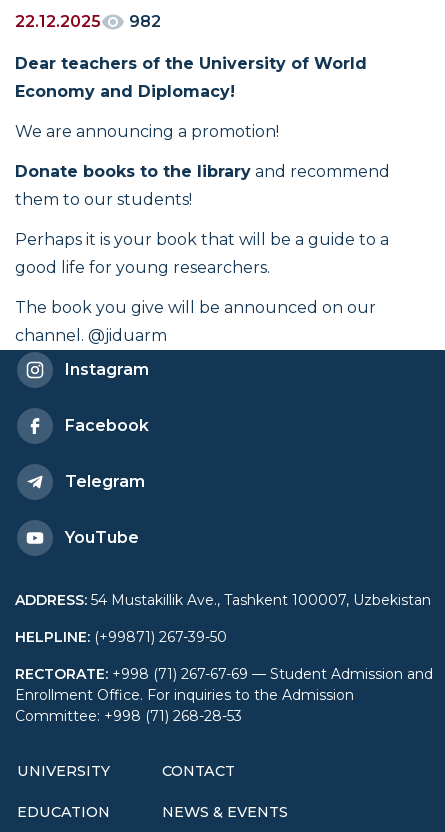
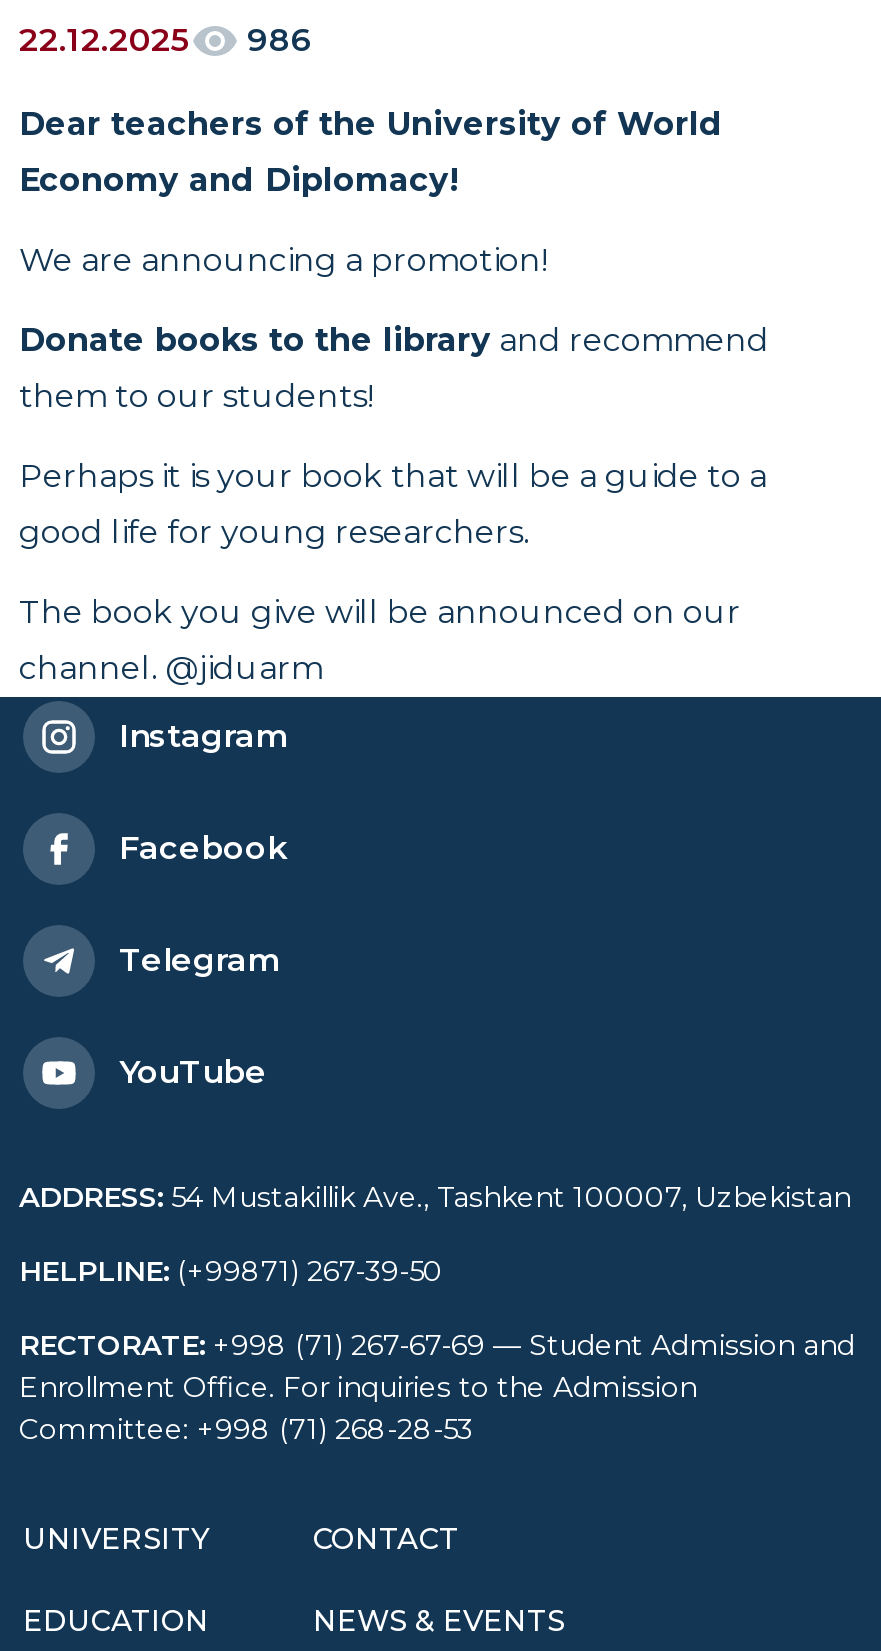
[15,12,161,31] 22.12.2025 982 -> [19,21,313,59] 22.12.2025 986

